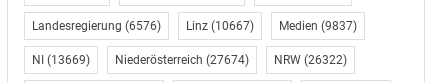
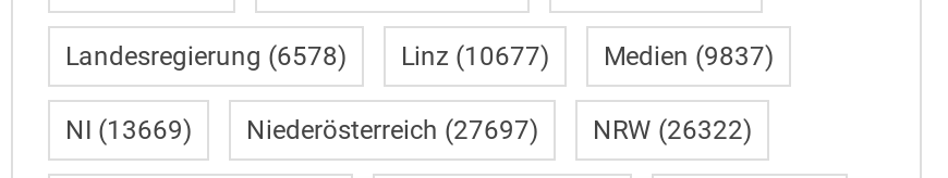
[32,19,161,33] Landesregierung (6576) -> [65,42,347,72] Landesregierung (6578)
[186,19,254,33] Linz (10667) -> [401,42,549,72] Linz (10677)
[115,53,249,67] Niederösterreich (27674) -> [246,115,538,146] Niederösterreich (27697)

